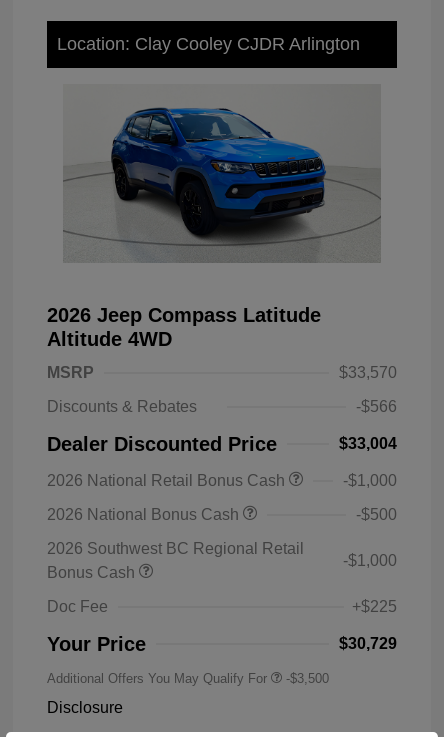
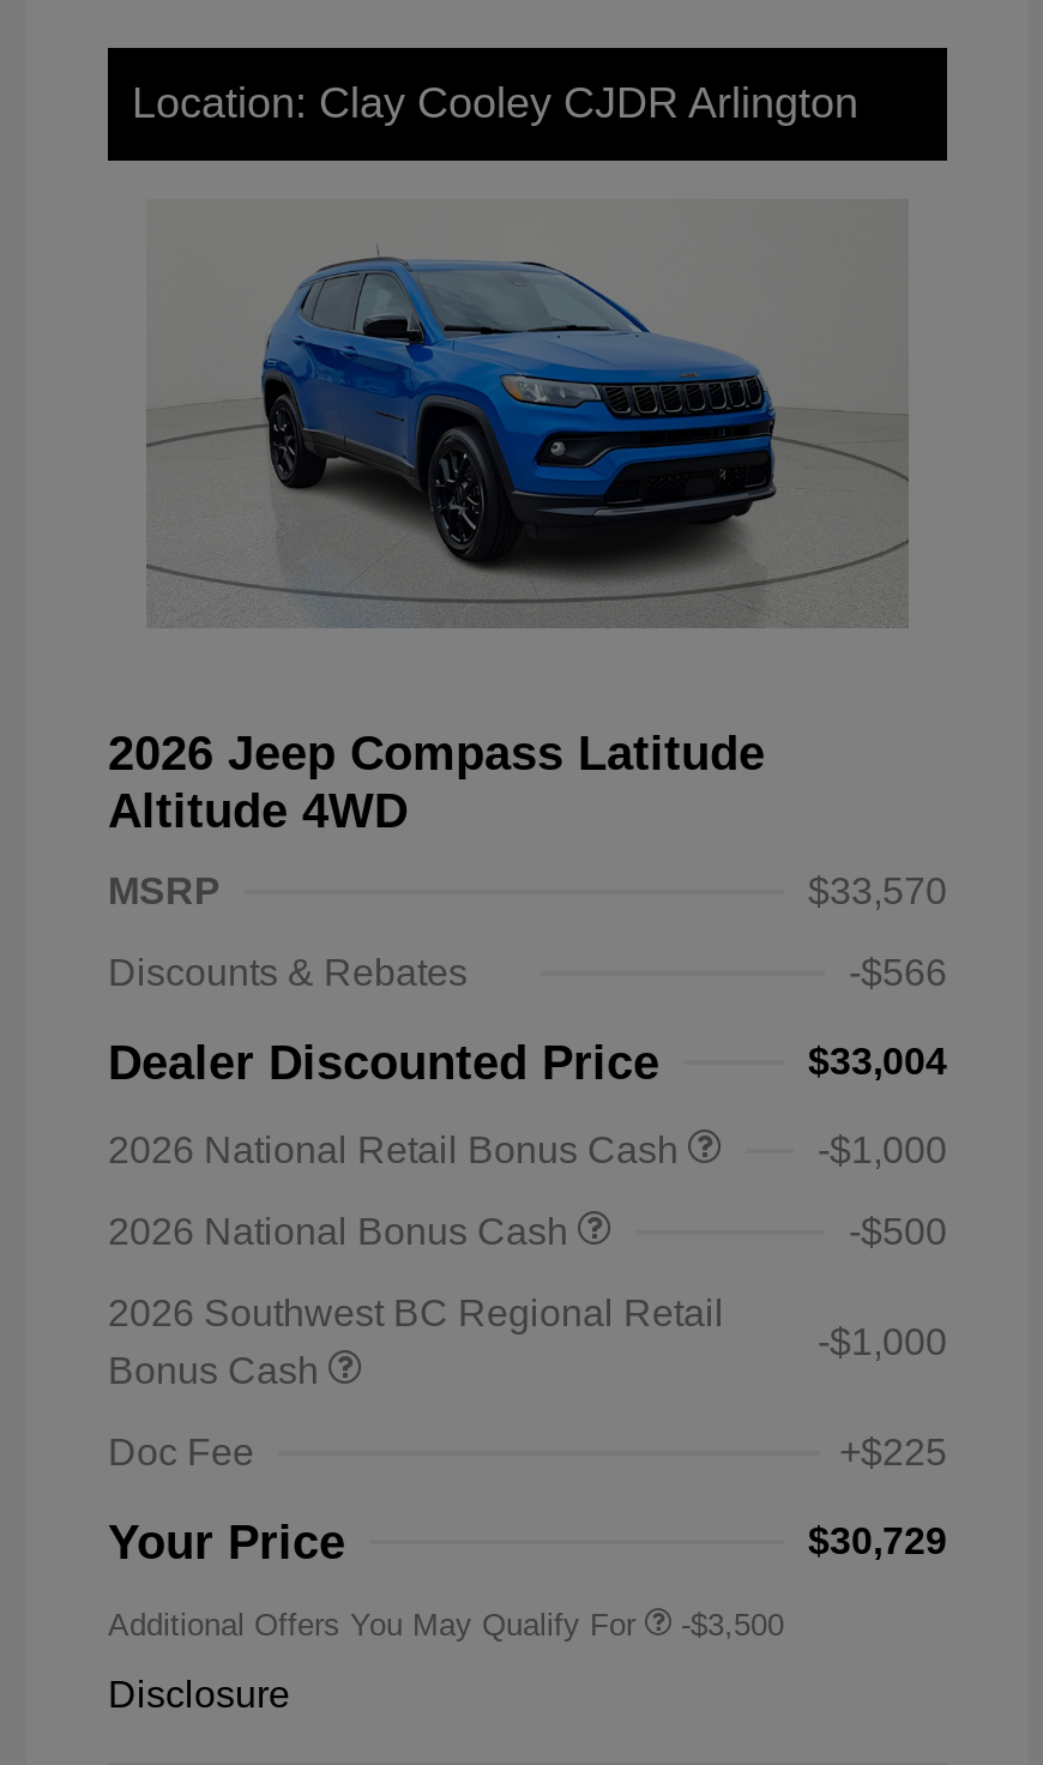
[112,109,323,222] [image] -> [149,259,906,604] [image]

